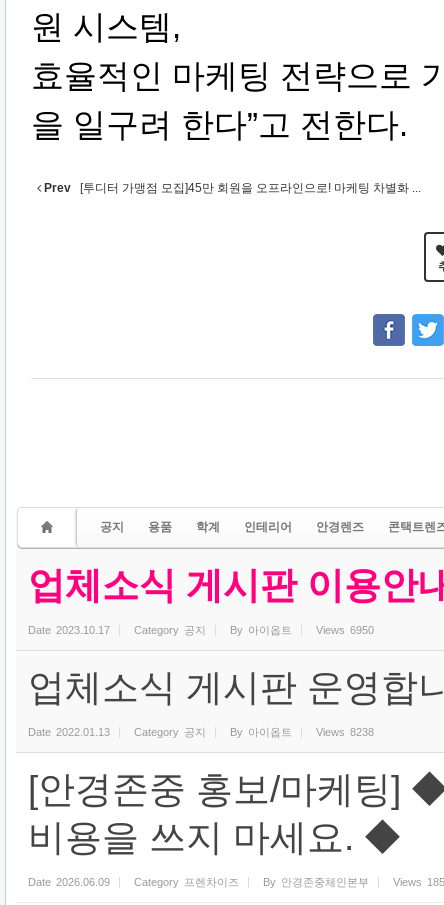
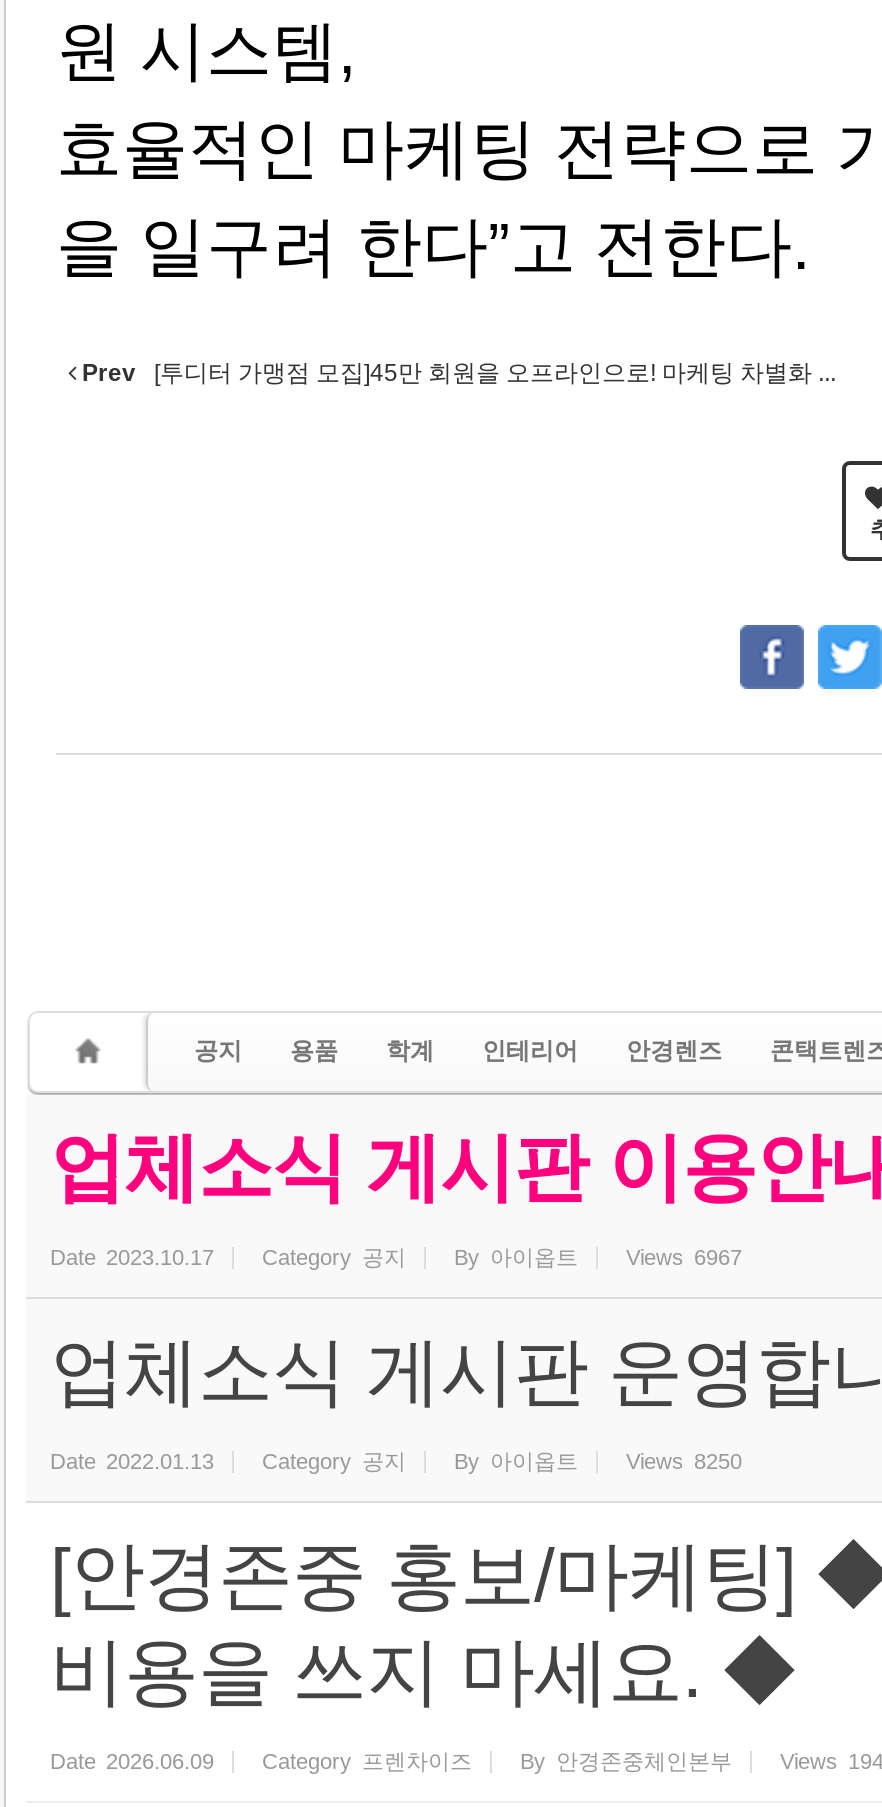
[28,624,374,636] Date 2023.10.17 Category 공지 By 아이옵트 Views 6950 -> [50,1245,742,1269] Date 2023.10.17 Category 공지 By 아이옵트 Views 6967
[28,726,374,738] Date 2022.01.13 Category 공지 By 아이옵트 Views 8238 -> [50,1449,742,1473] Date 2022.01.13 Category 공지 By 아이옵트 Views 8250
[28,876,444,888] Date 2026.06.09 Category 프렌차이즈 By 안경존중체인본부 Views 185 -> [50,1749,882,1773] Date 2026.06.09 Category 프렌차이즈 By 안경존중체인본부 Views 194

